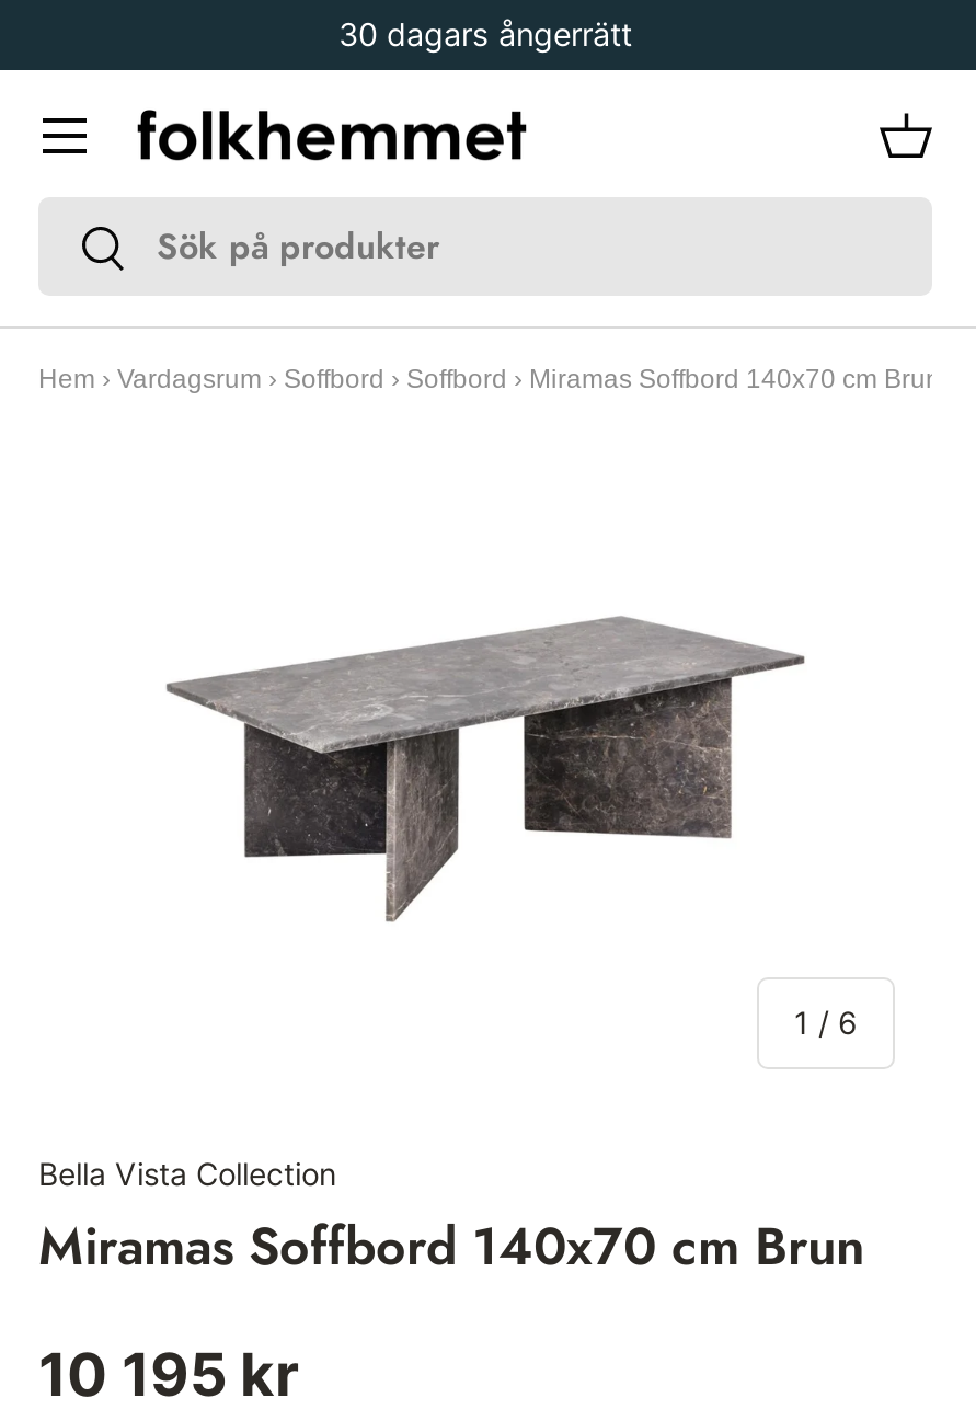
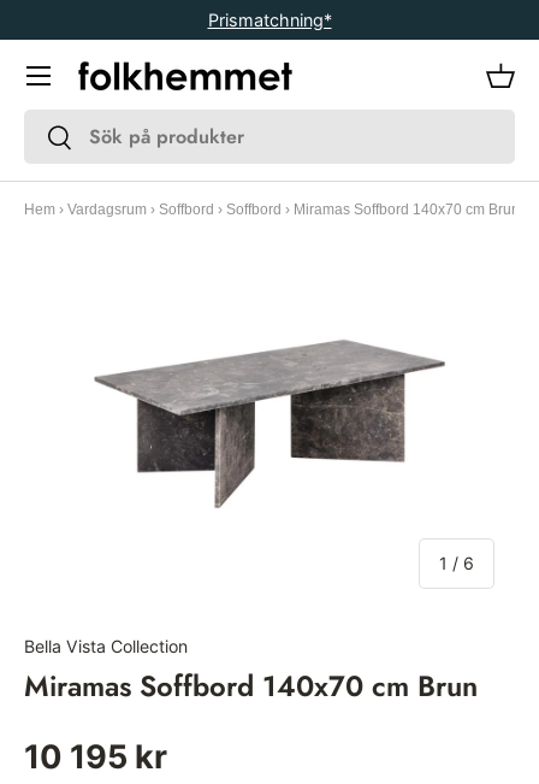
[338,15,632,53] 30 dagars ångerrätt -> [208,10,331,30] Prismatchning*

